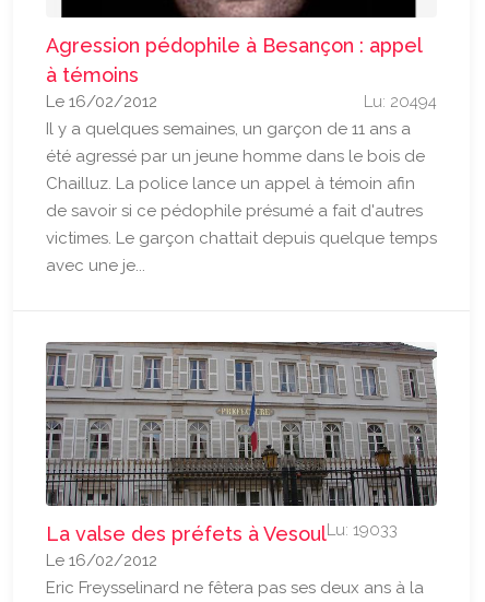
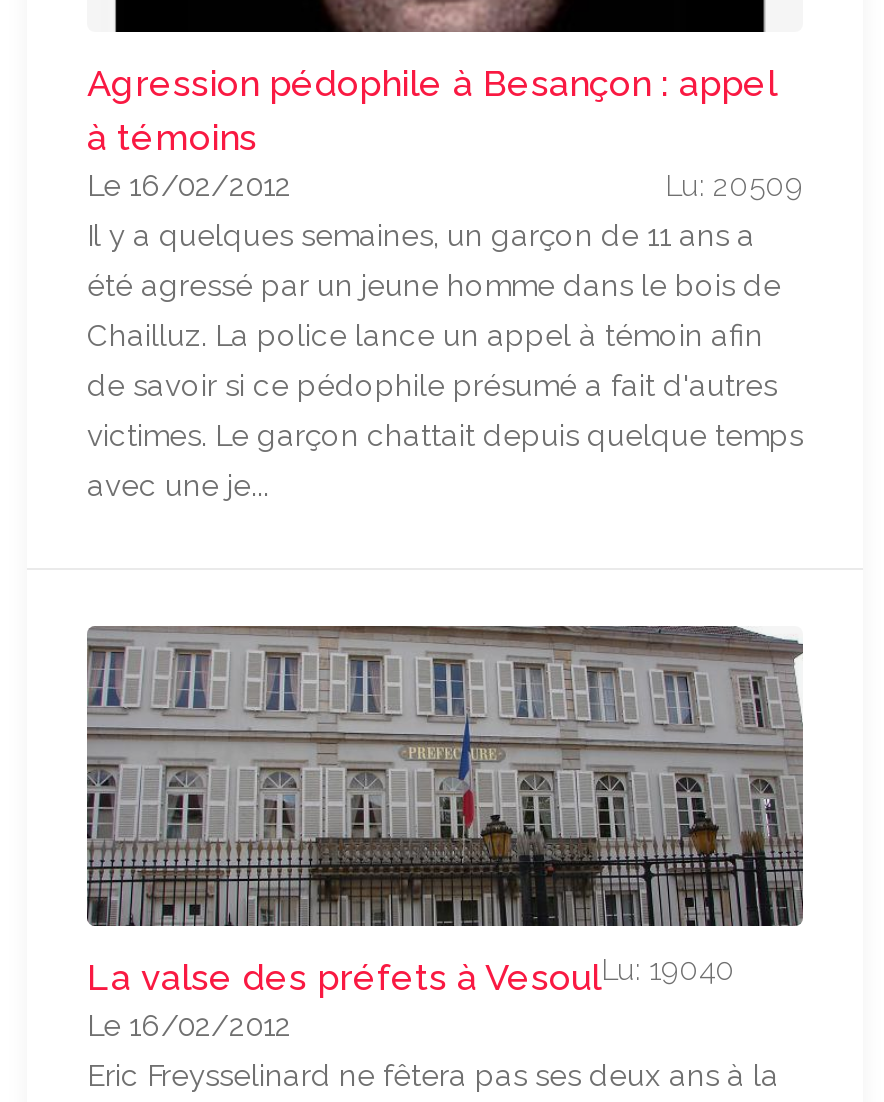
[364,92,437,111] Lu: 20494 -> [665,168,803,204] Lu: 20509
[46,520,398,545] La valse des préfets à VesoulLu: 19033 -> [87,952,735,998] La valse des préfets à VesoulLu: 19040

